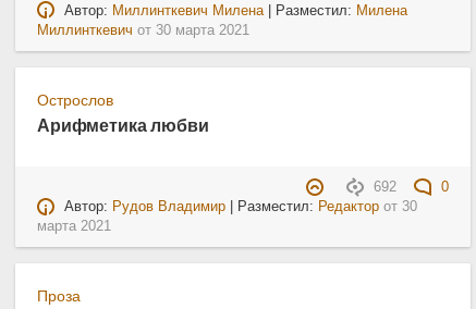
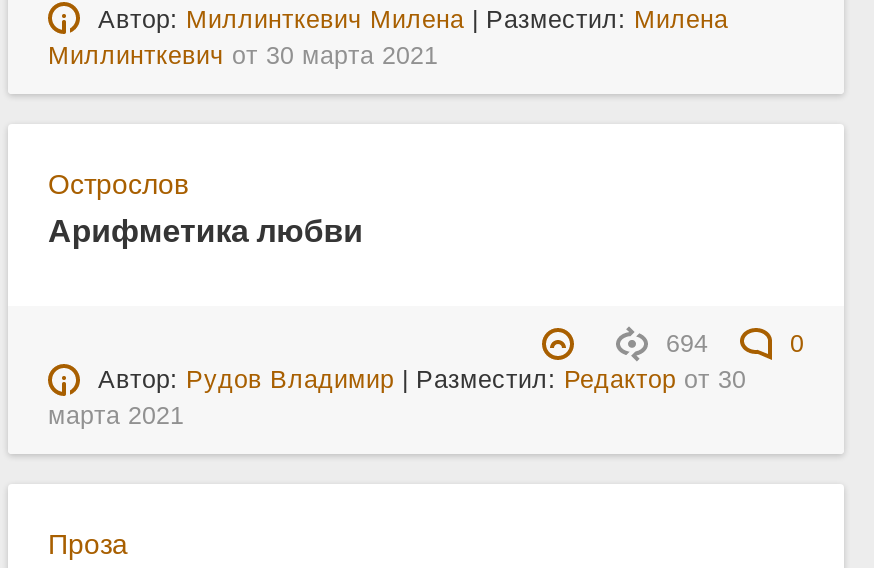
[369,180,396,195] 692 -> [658,331,708,359] 694

